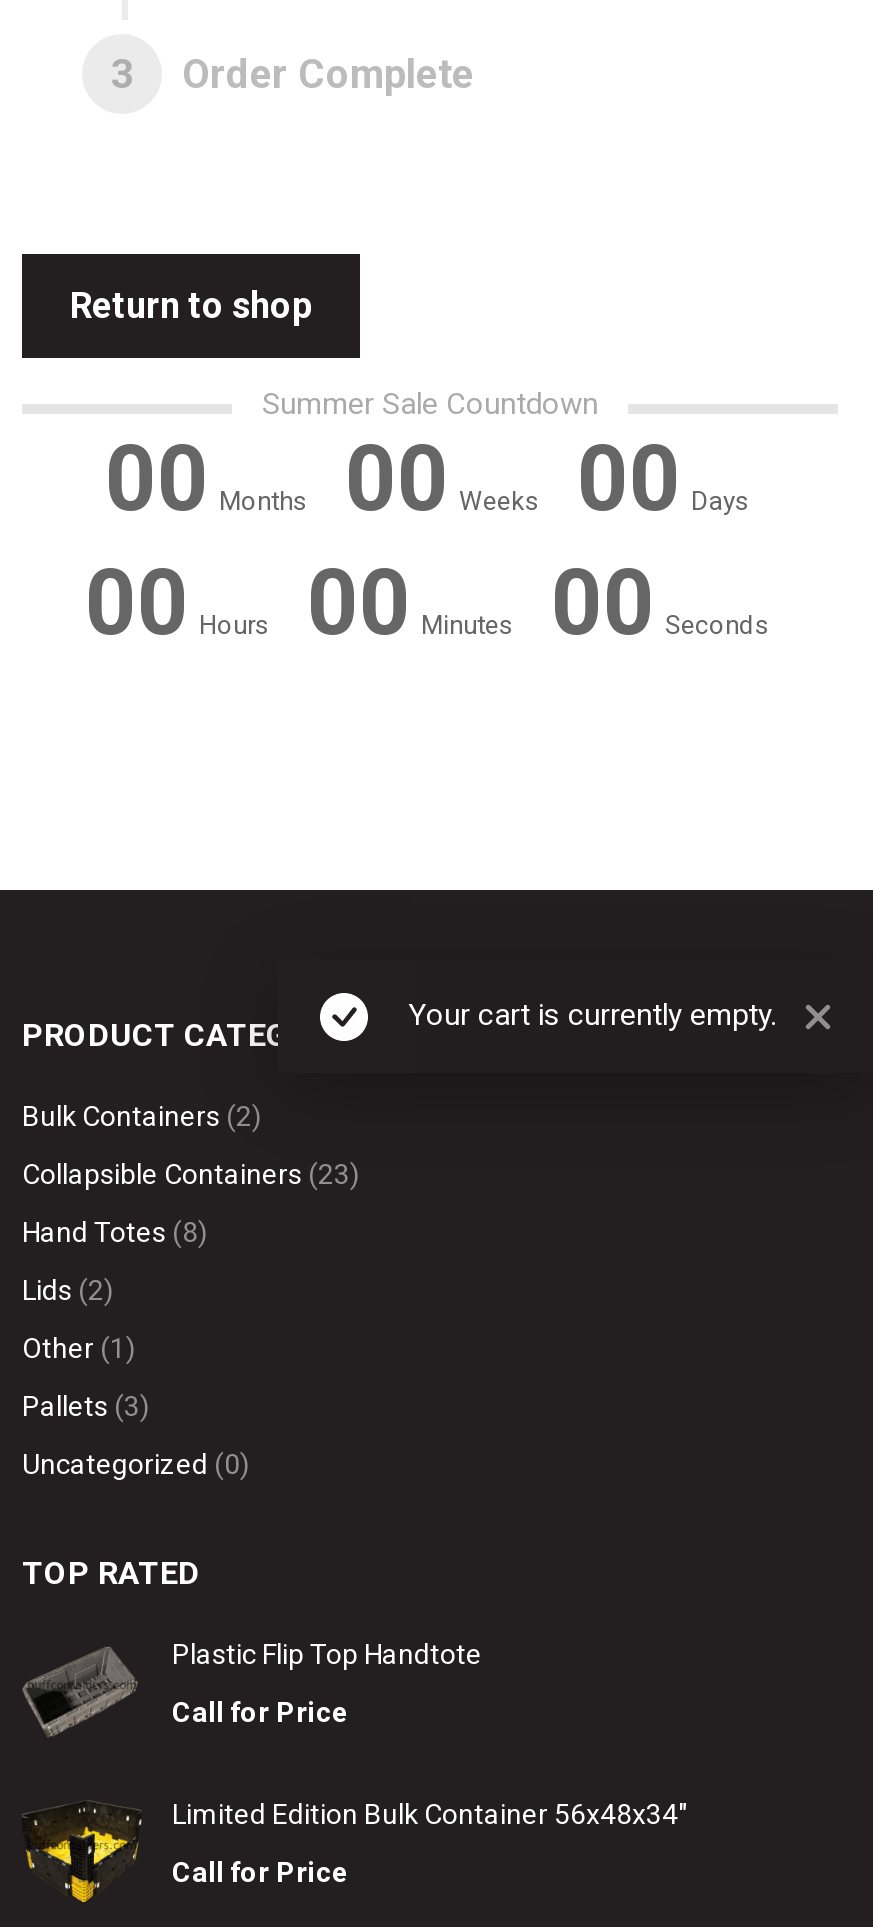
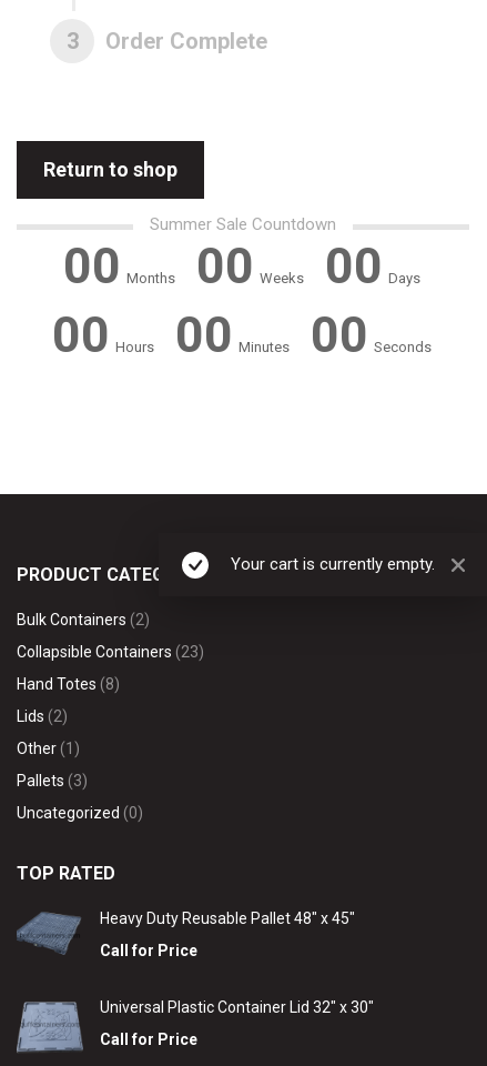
[24,1638,482,1736] [image] | Plastic Flip Top Handtote -> [17,909,355,963] [image] | Heavy Duty Reusable Pallet 48" x 45"
[22,1798,688,1904] [image] | Limited Edition Bulk Container 56x48x34" -> [16,998,374,1056] [image] | Universal Plastic Container Lid 32" x 30"

